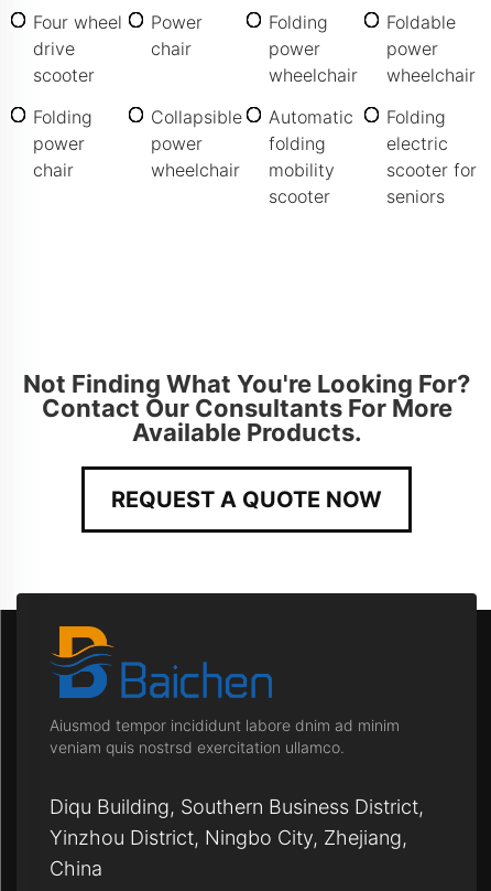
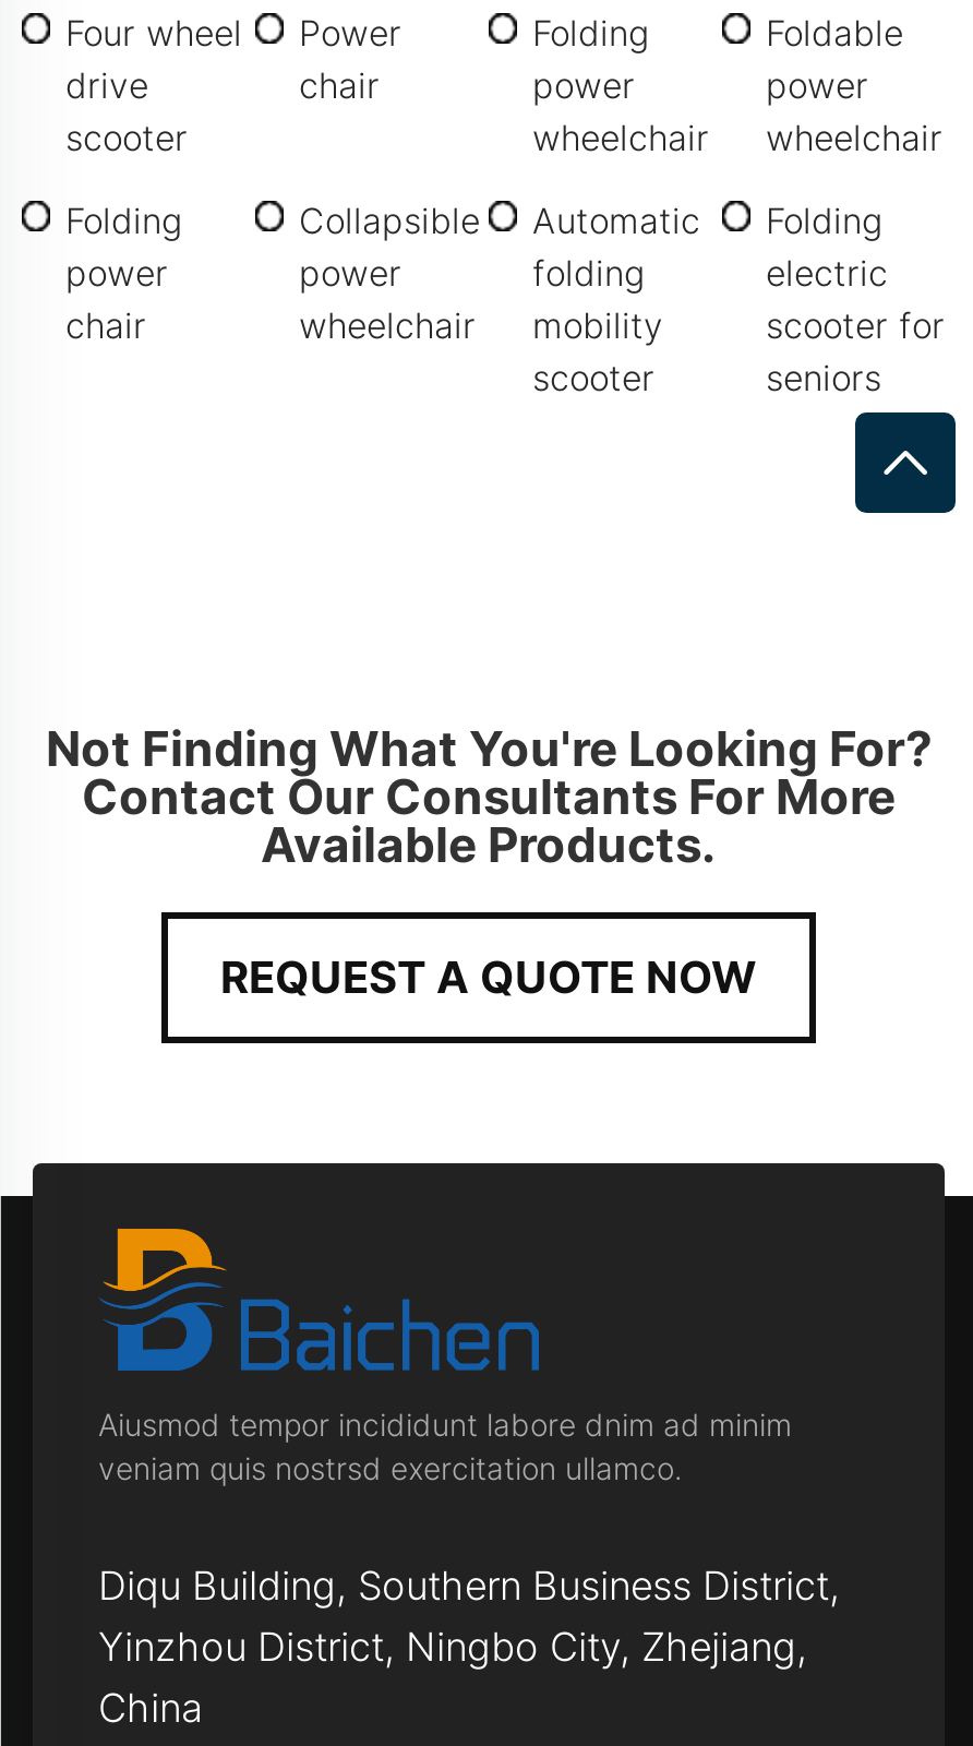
none -> [853,410,958,515] [image]

